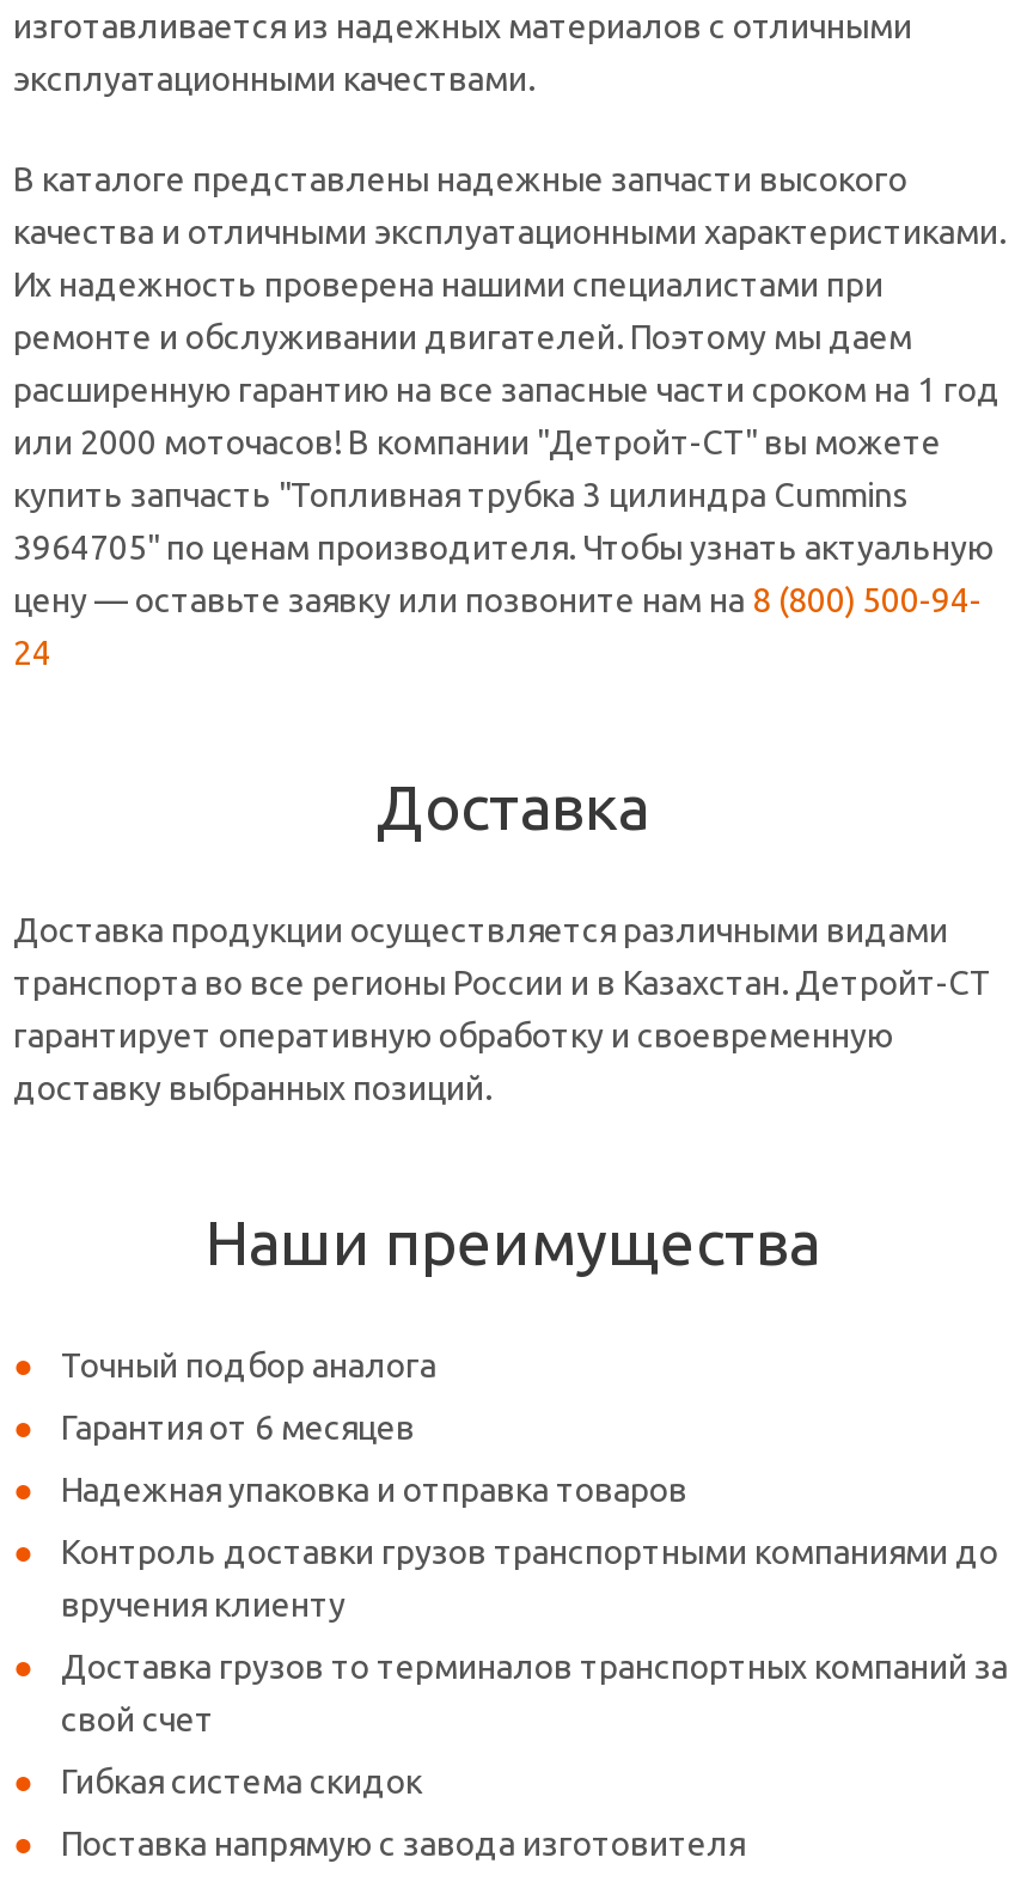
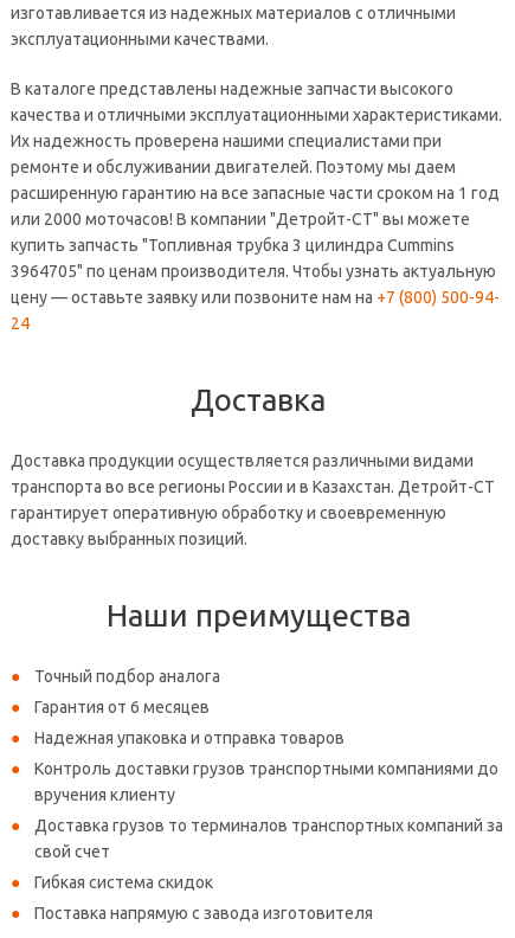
[13,581,982,619] цену — оставьте заявку или позвоните нам на 8 (800) 500-94- -> [11,288,500,307] цену — оставьте заявку или позвоните нам на +7 (800) 500-94-

